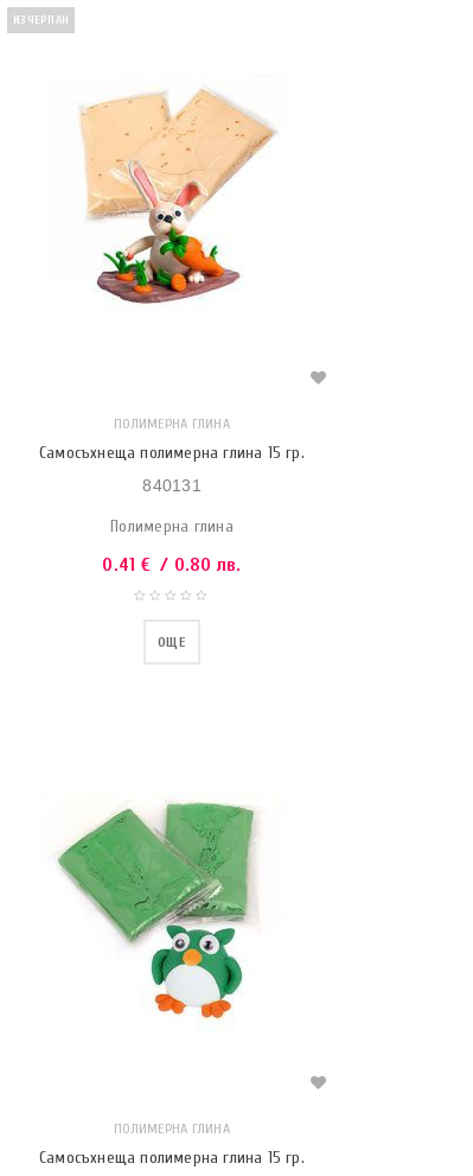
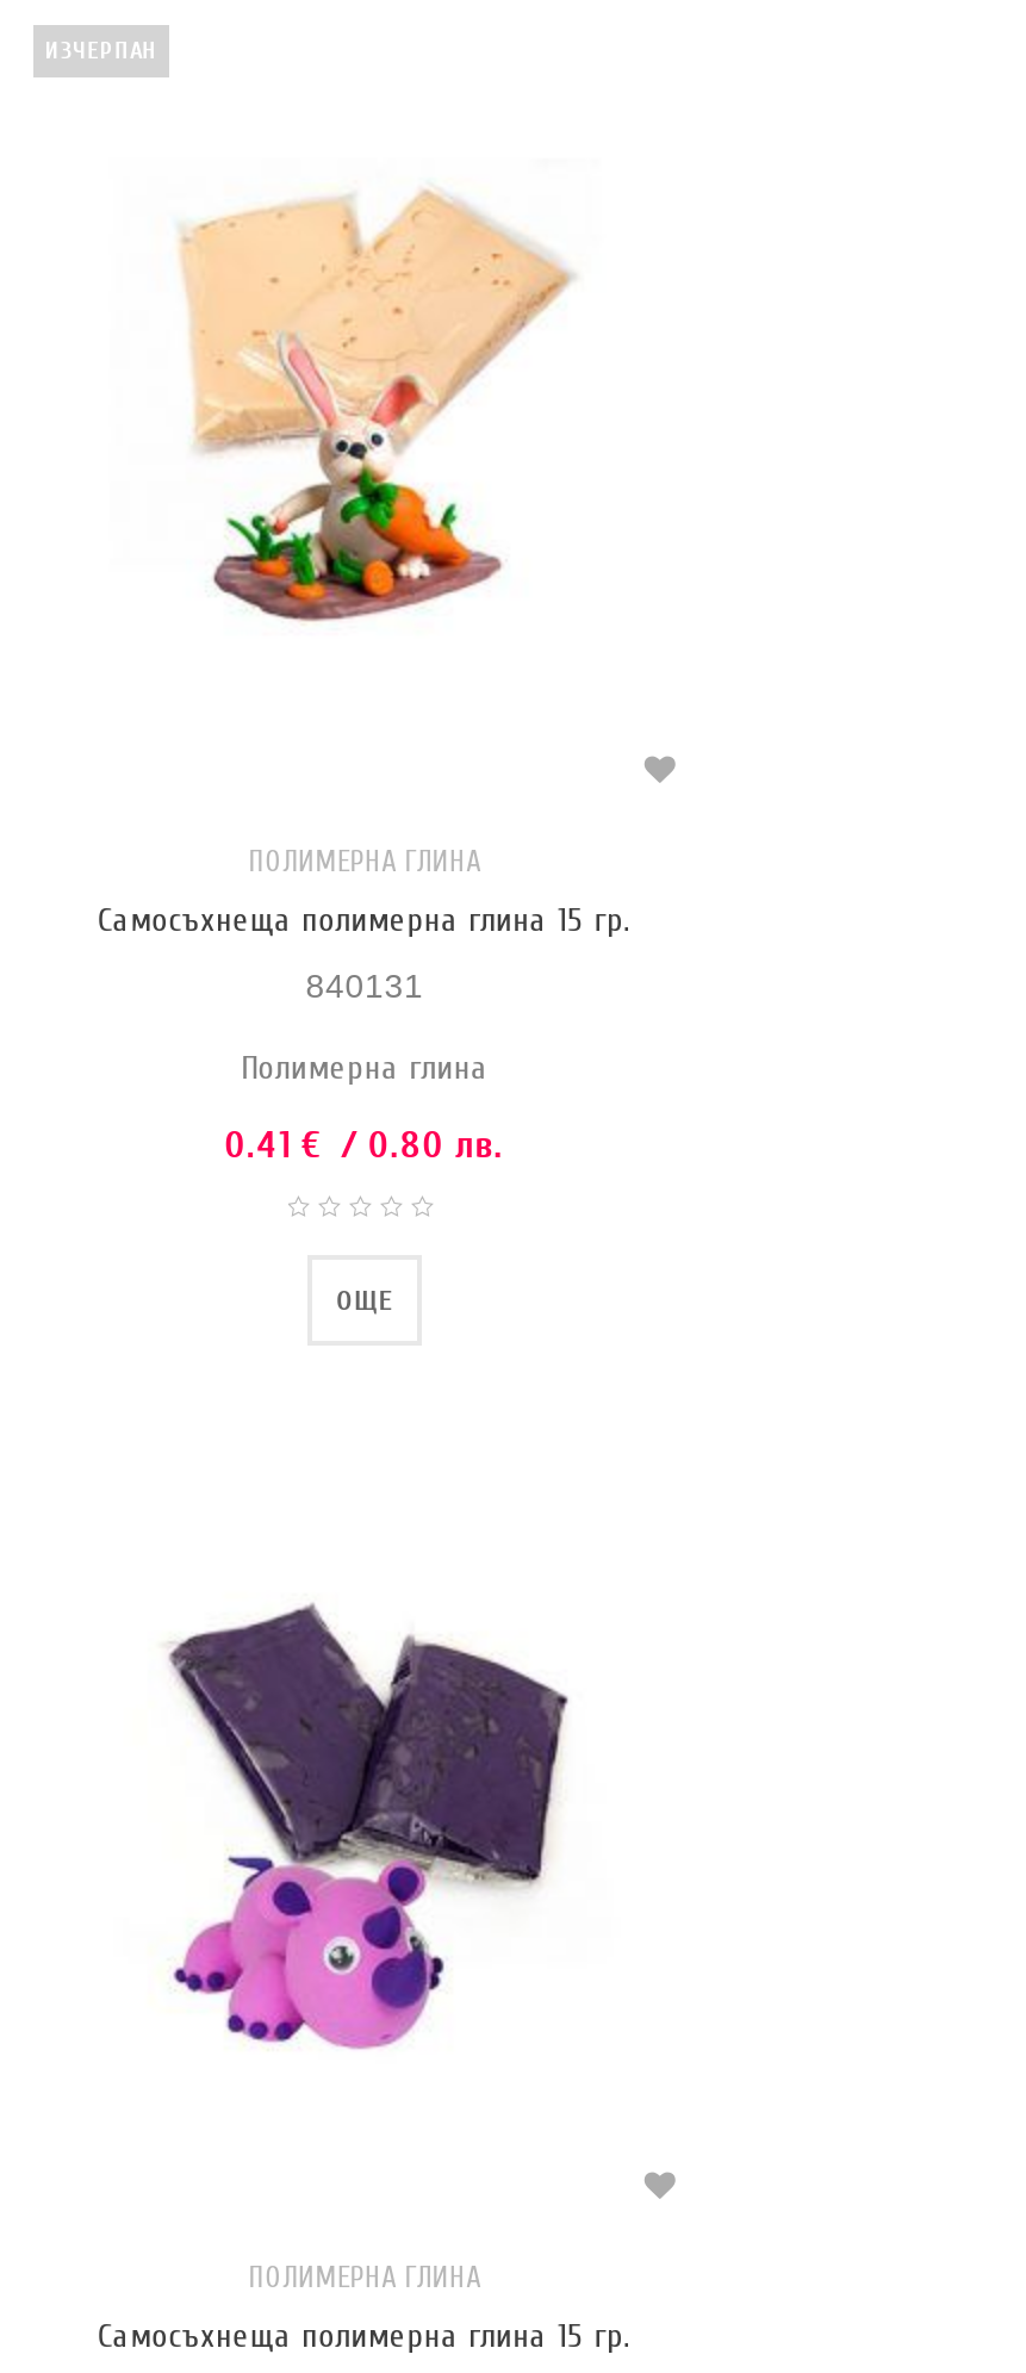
[57,794,273,1021] [image] -> [136,1603,570,2058] [image]

